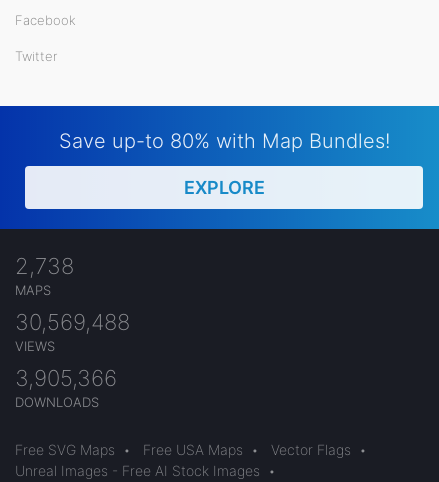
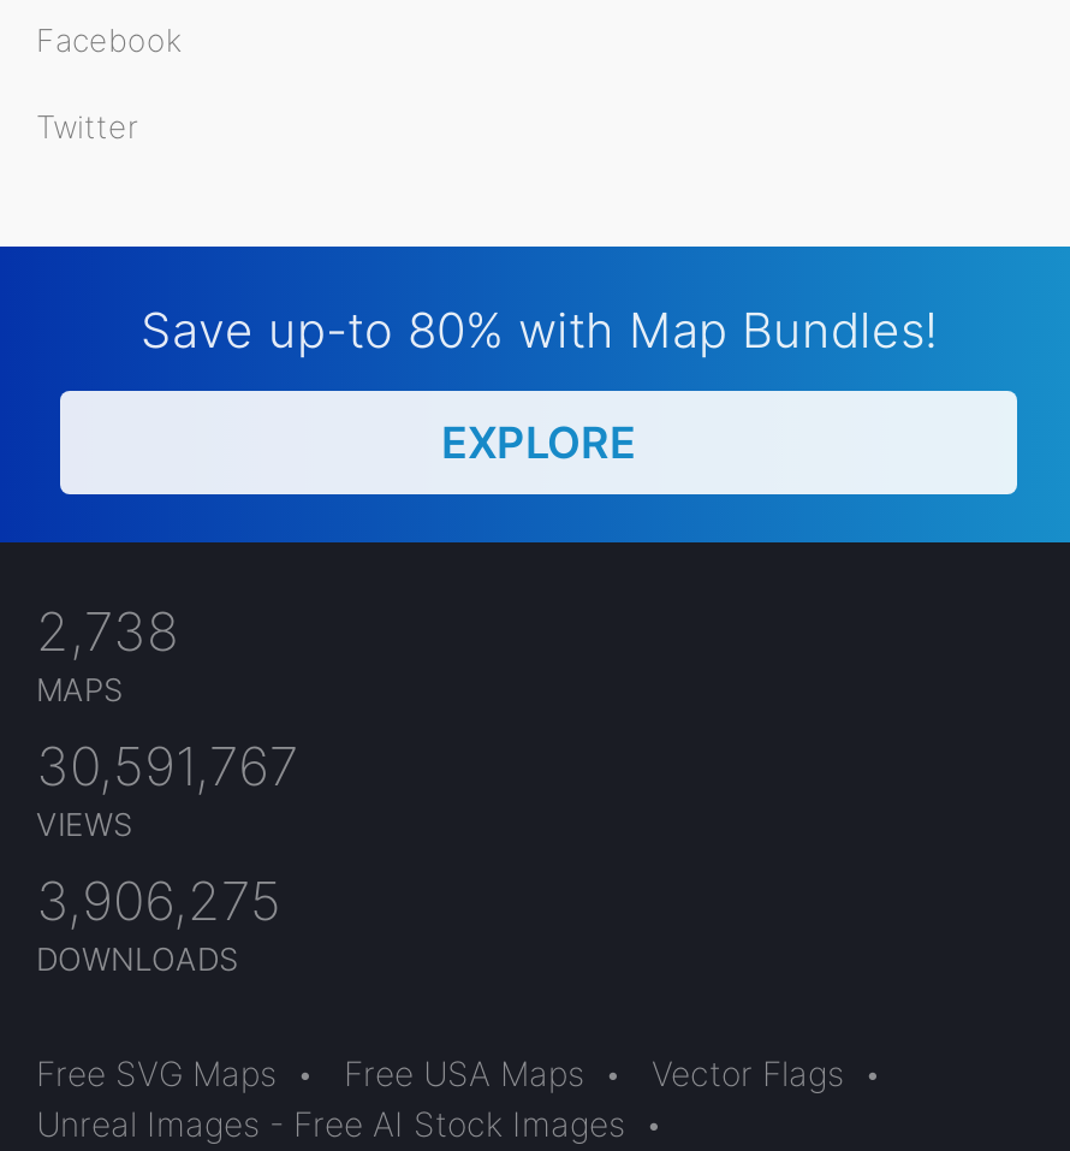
[15,309,130,335] 30,569,488 -> [36,735,298,798] 30,591,767
[15,365,117,391] 3,905,366 -> [36,870,281,932] 3,906,275

